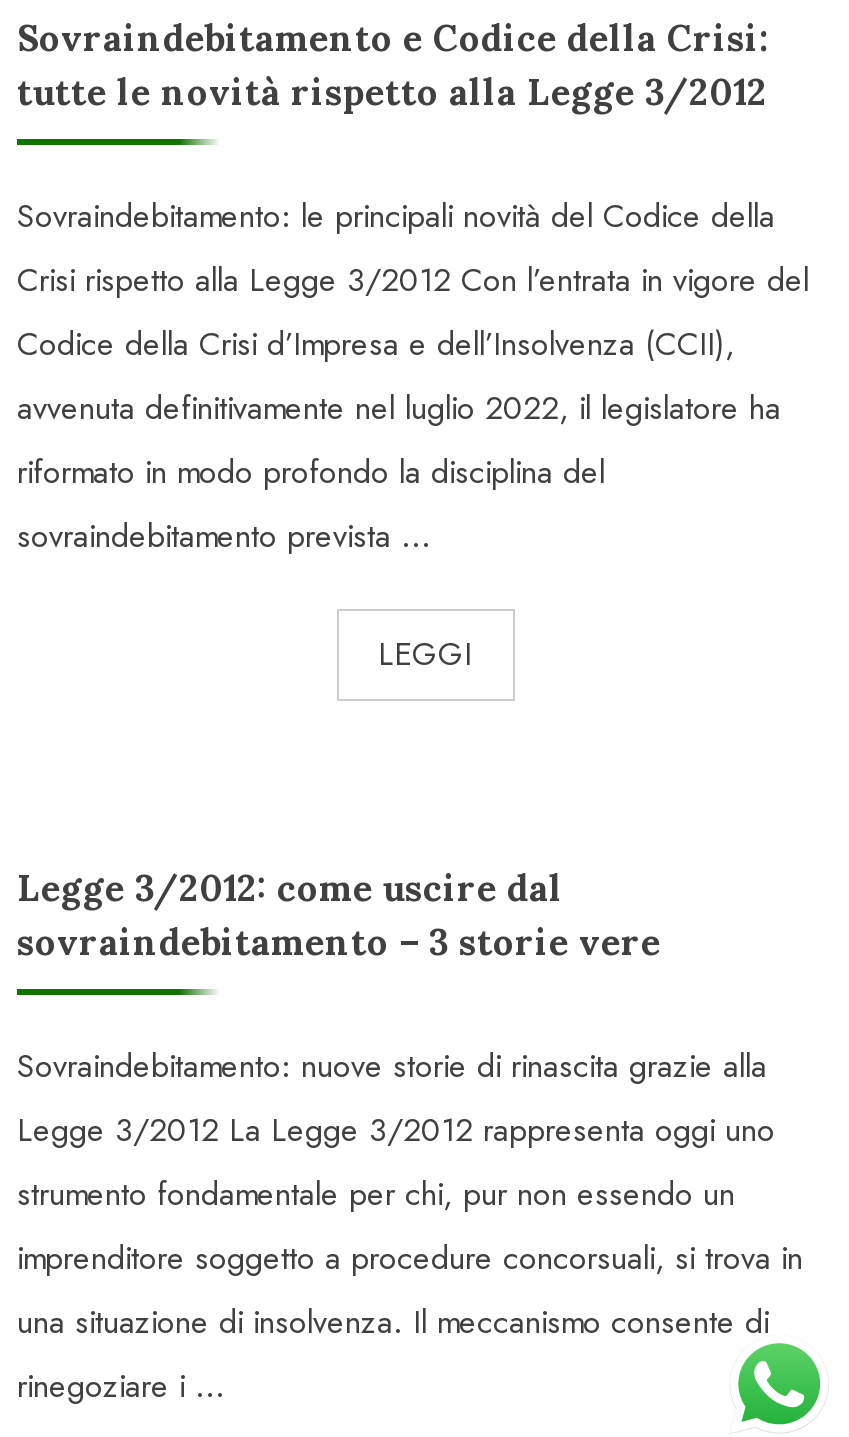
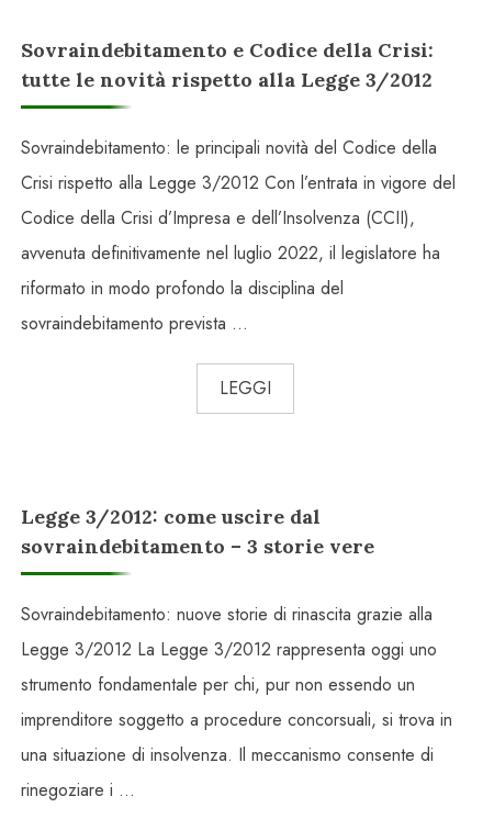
[735,1341,823,1427] [image] -> none

